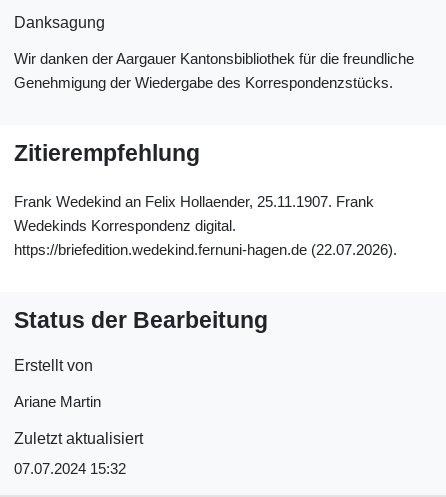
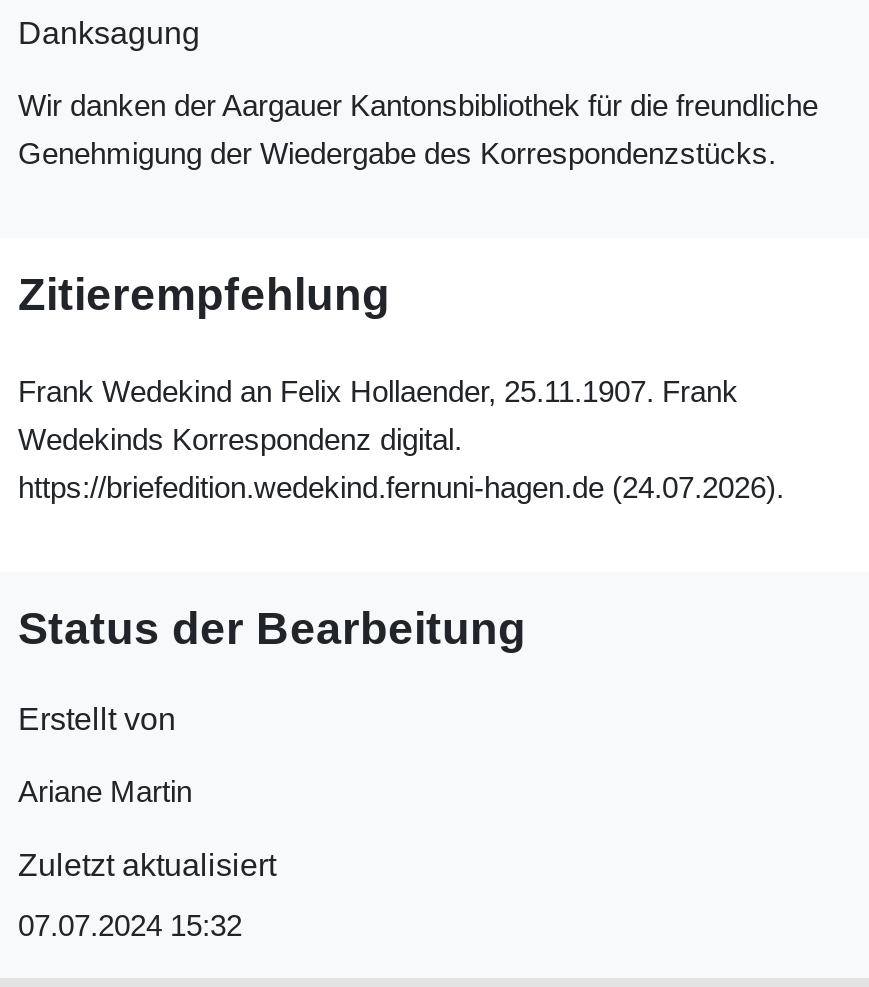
[14,240,397,257] https://briefedition.wedekind.fernuni-hagen.de (22.07.2026). -> [18,469,784,503] https://briefedition.wedekind.fernuni-hagen.de (24.07.2026).

